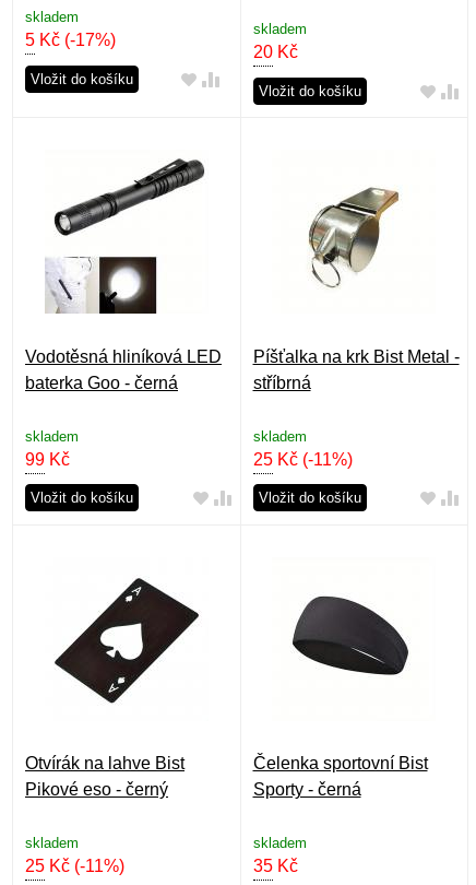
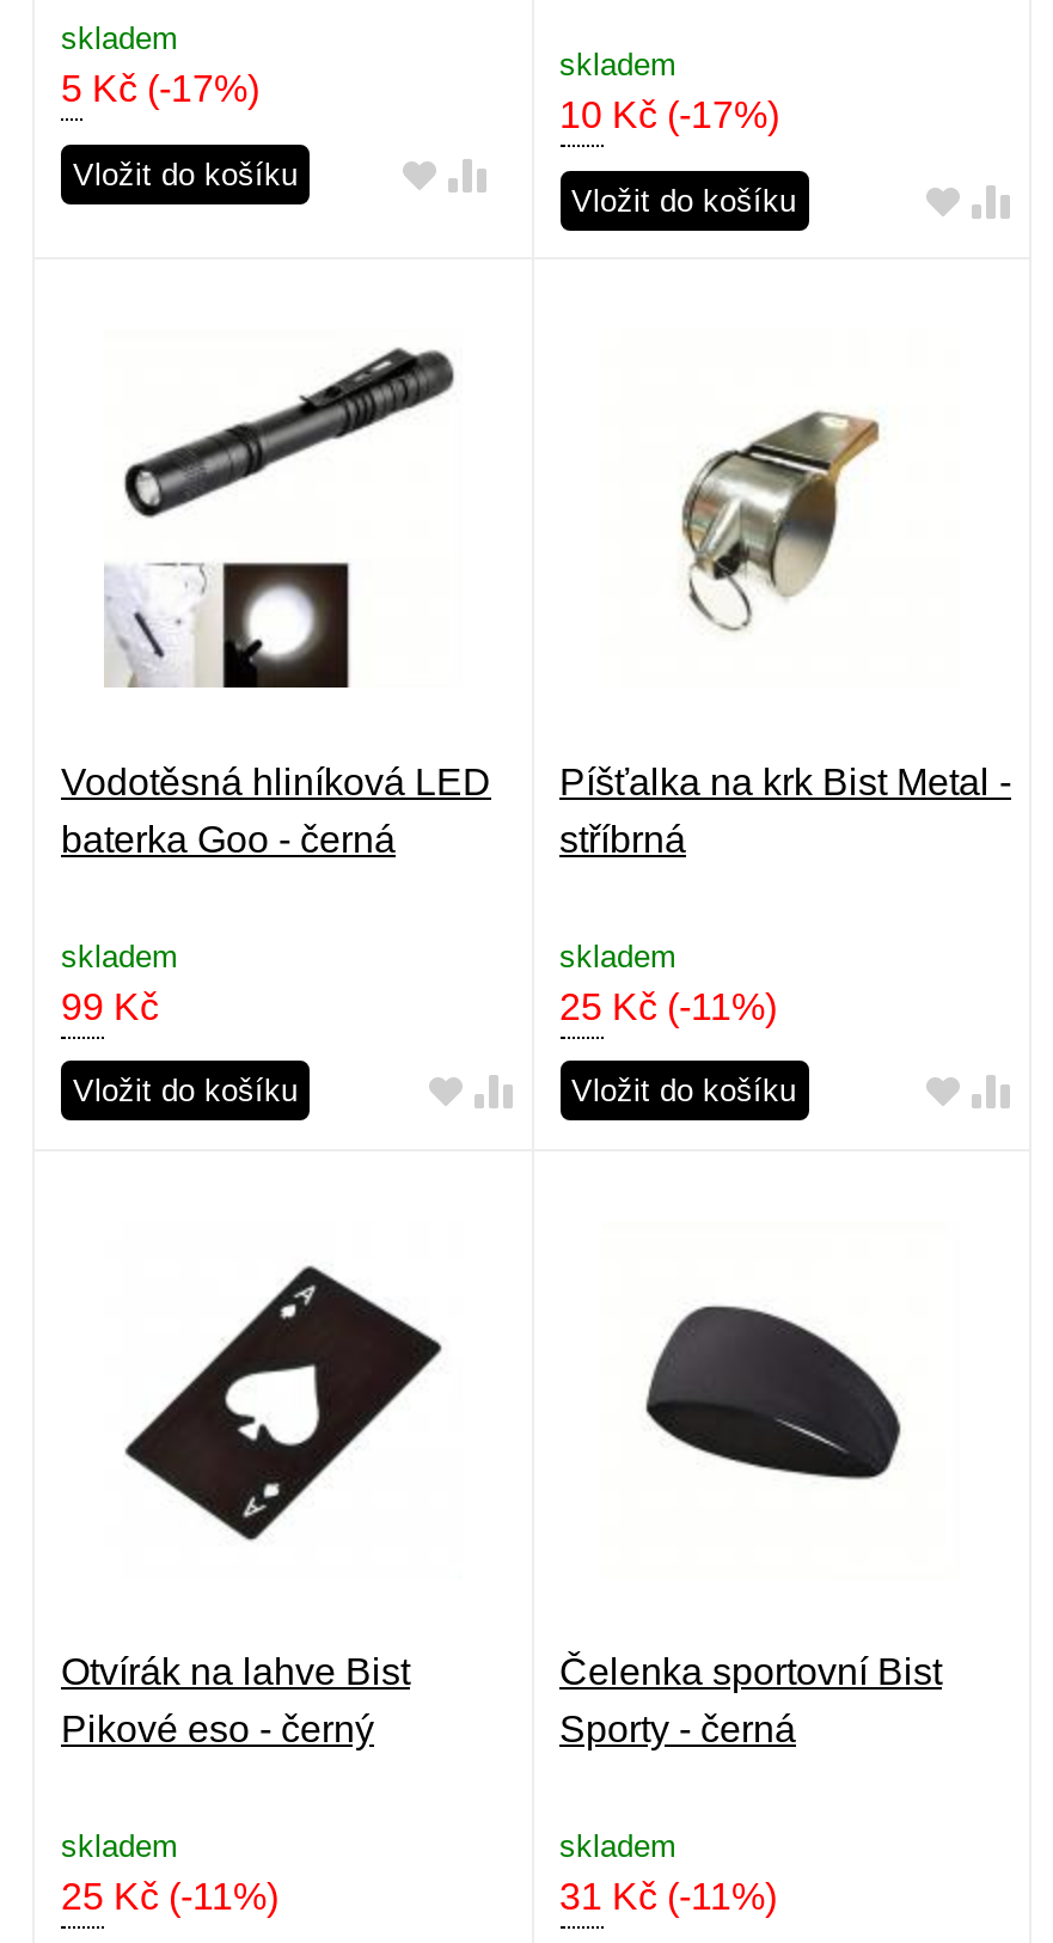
[253,43,297,61] 20 Kč -> [559,94,779,135] 10 Kč (-17%)
[253,857,297,876] 35 Kč -> [559,1877,777,1918] 31 Kč (-11%)

